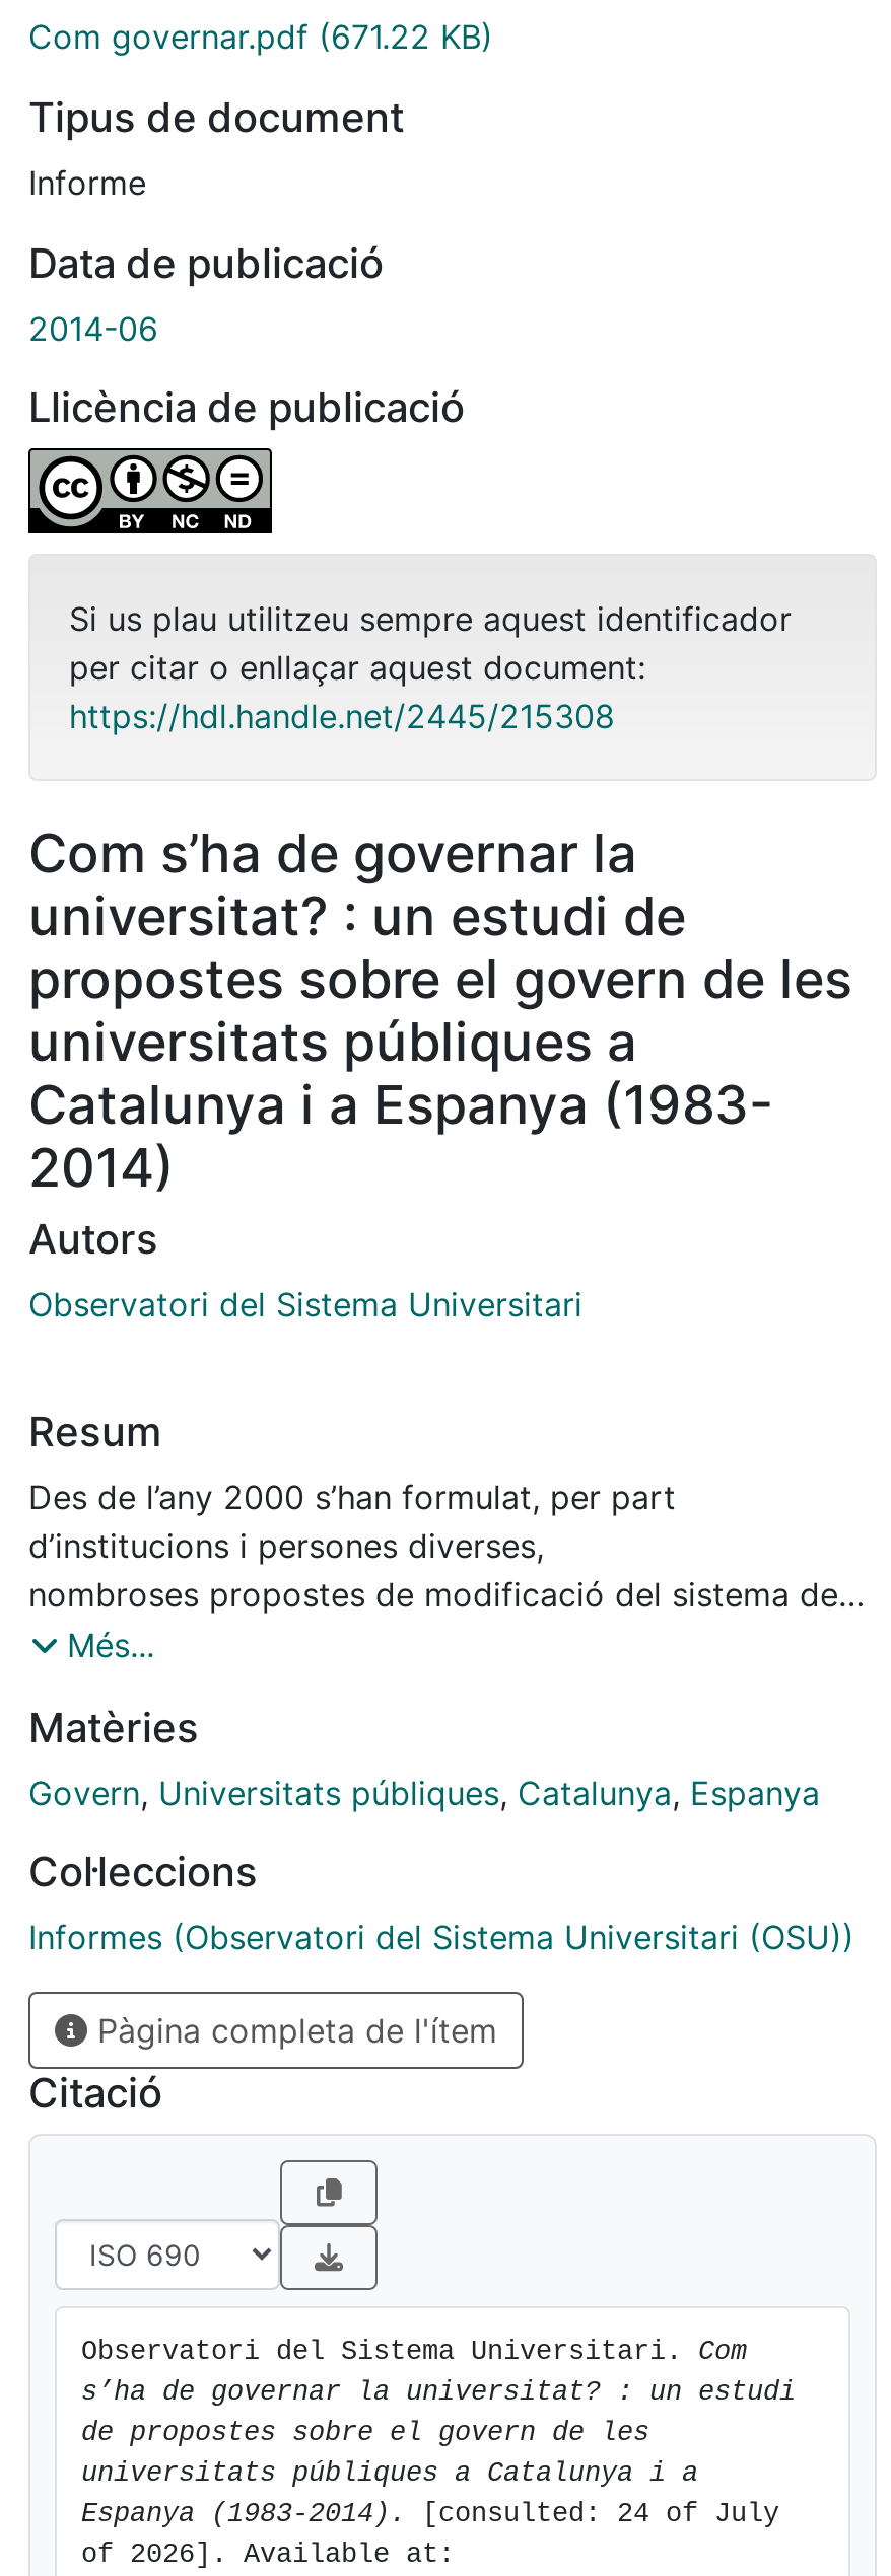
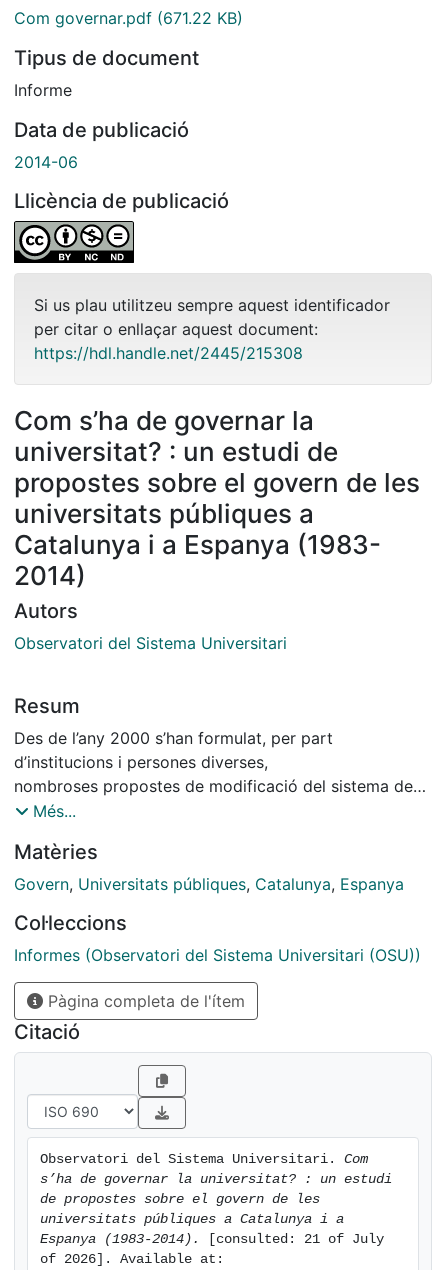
[81,2500,779,2530] Espanya (1983-2014). [consulted: 24 of July -> [40,1232,384,1247] Espanya (1983-2014). [consulted: 21 of July

